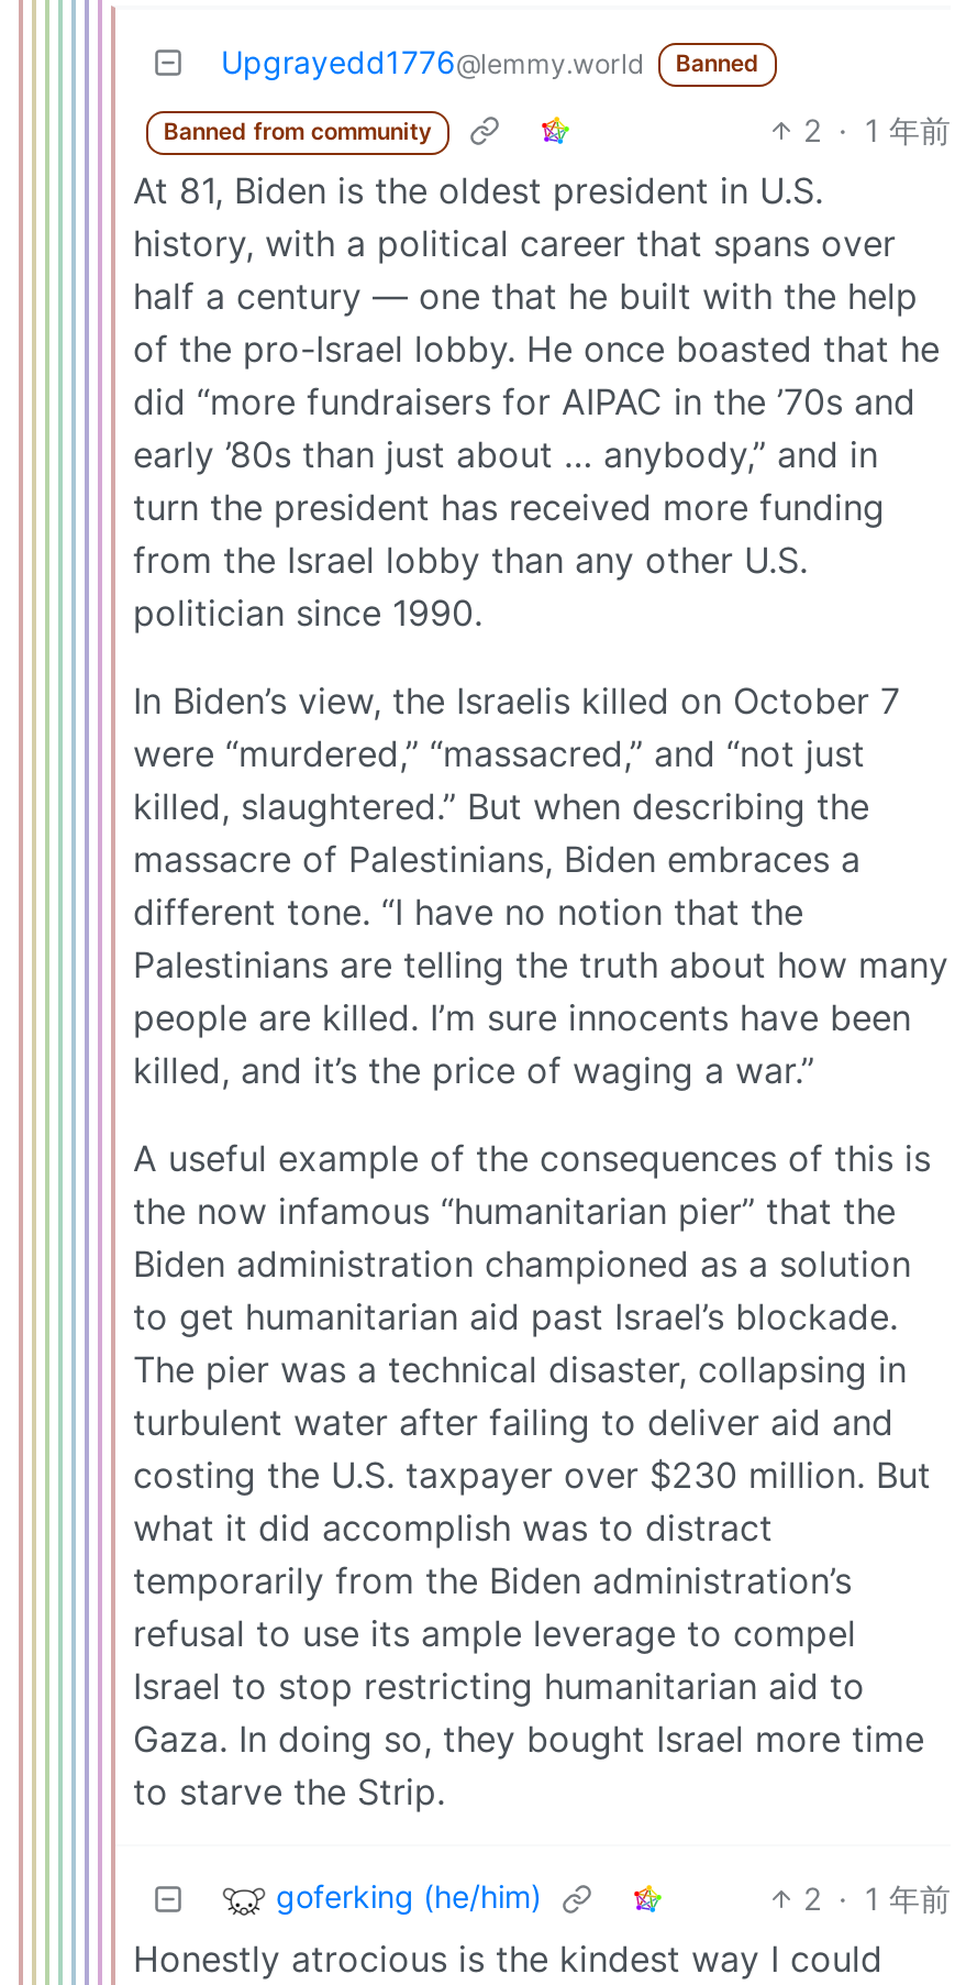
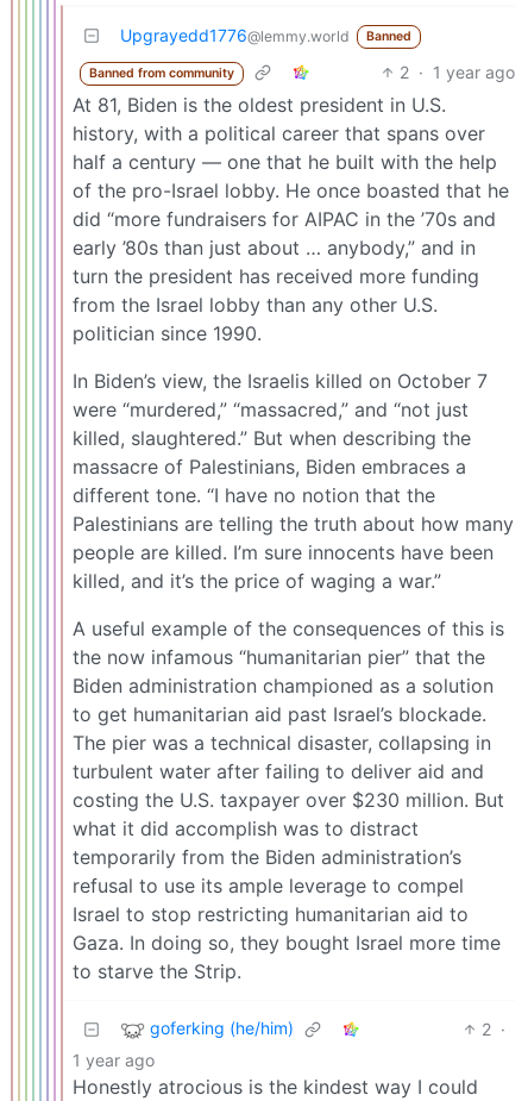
[803,111,951,148] 2 · 1 年前 -> [400,62,515,82] 2 · 1 year ago
[803,1879,951,1917] 2 · 1 年前 -> [73,1019,505,1070] 2 · | 1 year ago

